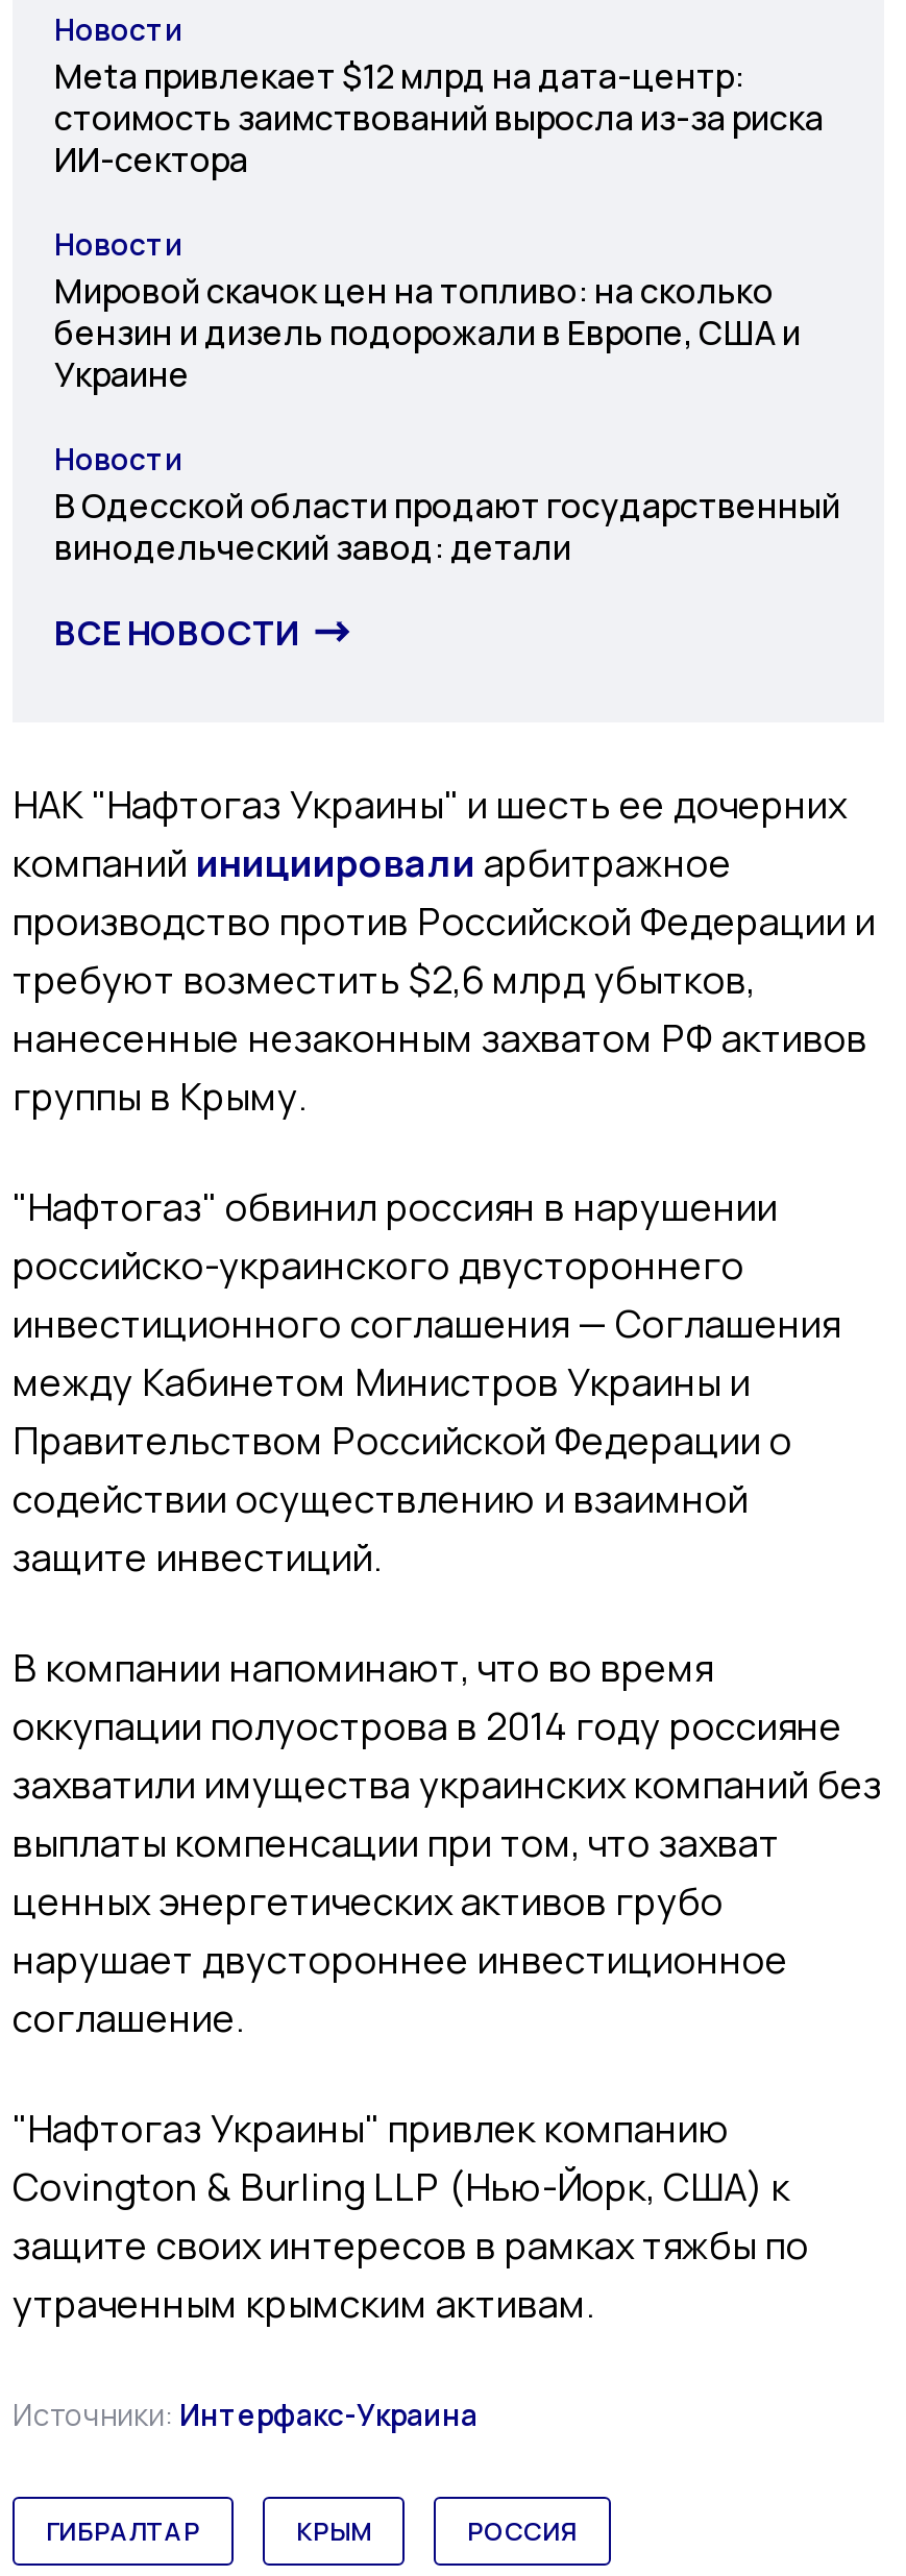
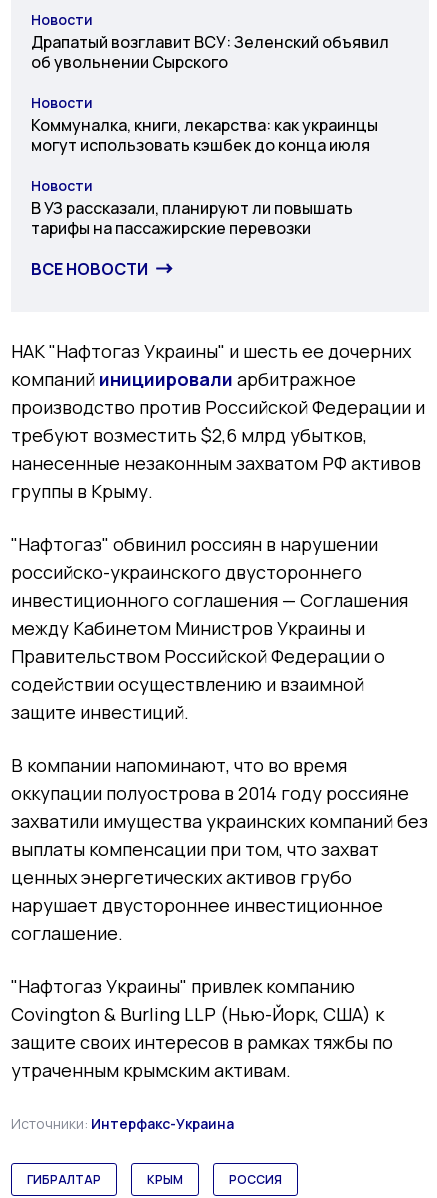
[54,53,824,182] Meta привлекает $12 млрд на дата-центр: | стоимость заимствований выросла из-за риска | ИИ-сектора -> [31,31,389,73] Драпатый возглавит ВСУ: Зеленский объявил | об увольнении Сырского
[54,268,801,397] Мировой скачок цен на топливо: на сколько | бензин и дизель подорожали в Европе, США и | Украине -> [31,114,378,156] Коммуналка, книги, лекарства: как украинцы | могут использовать кэшбек до конца июля
[54,483,840,570] В Одесской области продают государственный | винодельческий завод: детали -> [31,197,353,239] В УЗ рассказали, планируют ли повышать | тарифы на пассажирские перевозки

